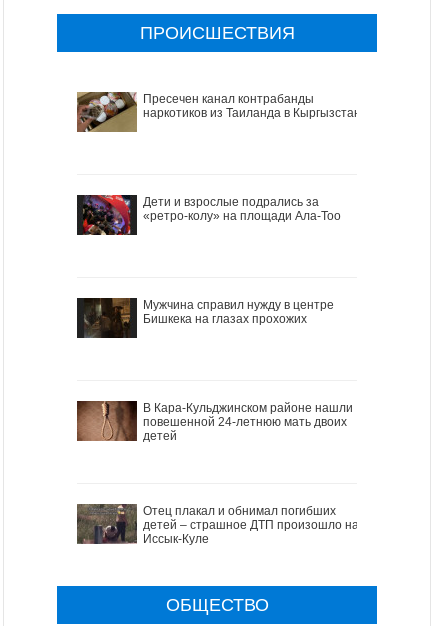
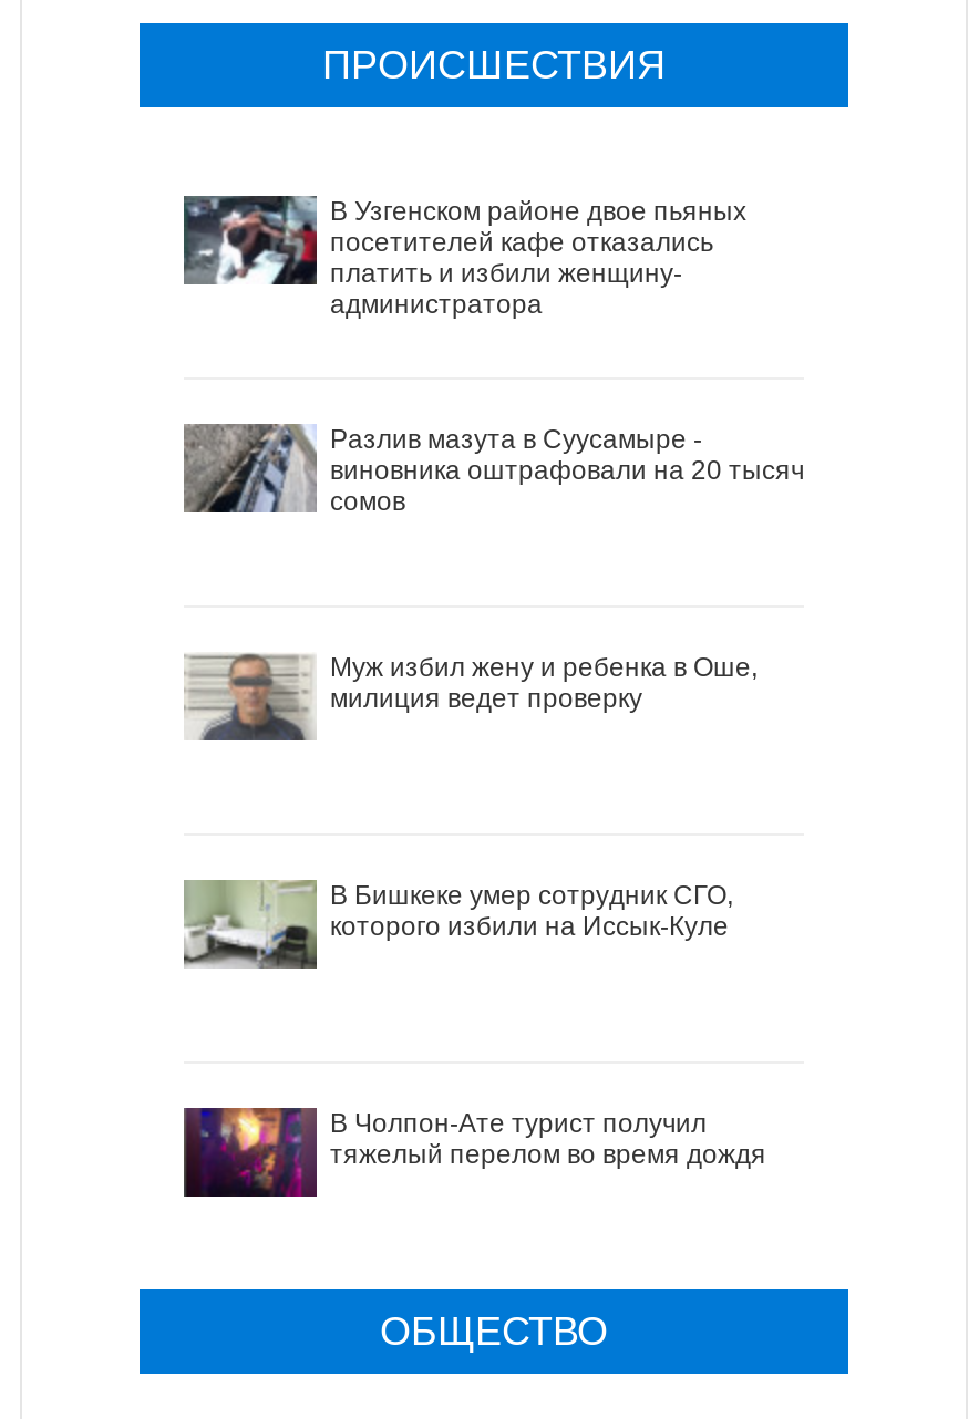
[76,91,361,133] [image] | Пресечен канал контрабанды | наркотиков из Таиланда в Кыргызстан -> [182,195,746,319] [image] | В Узгенском районе двое пьяных | посетителей кафе отказались | платить и избили женщину- | администратора
[77,194,341,236] [image] | Дети и взрослые подрались за | «ретро-колу» на площади Ала-Тоо -> [184,422,804,516] [image] | Разлив мазута в Суусамыре - | виновника оштрафовали на 20 тысяч | сомов
[76,297,334,339] [image] | Мужчина справил нужду в центре | Бишкека на глазах прохожих -> [184,651,758,740] [image] | Муж избил жену и ребенка в Оше, | милиция ведет проверку
[76,400,353,442] [image] | В Кара-Кульджинском районе нашли | повешенной 24-летнюю мать двоих | детей -> [184,879,733,969] [image] | В Бишкеке умер сотрудник СГО, | которого избили на Иссык-Куле
[77,503,359,545] [image] | Отец плакал и обнимал погибших | детей – страшное ДТП произошло на | Иссык-Куле -> [186,1106,766,1199] [image] | В Чолпон-Ате турист получил | тяжелый перелом во время дождя

